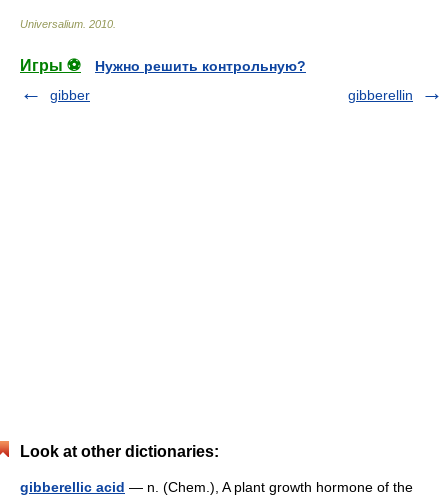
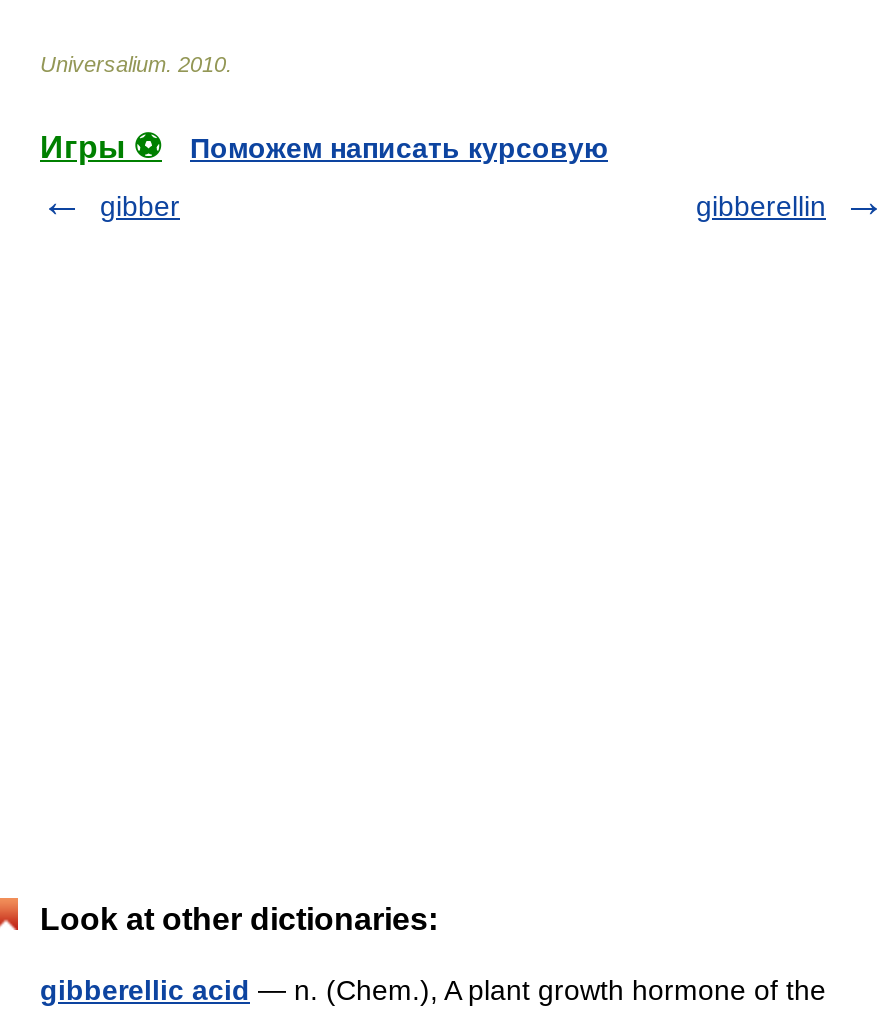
[95,58,306,74] Нужно решить контрольную? -> [190,132,608,164] Поможем написать курсовую

